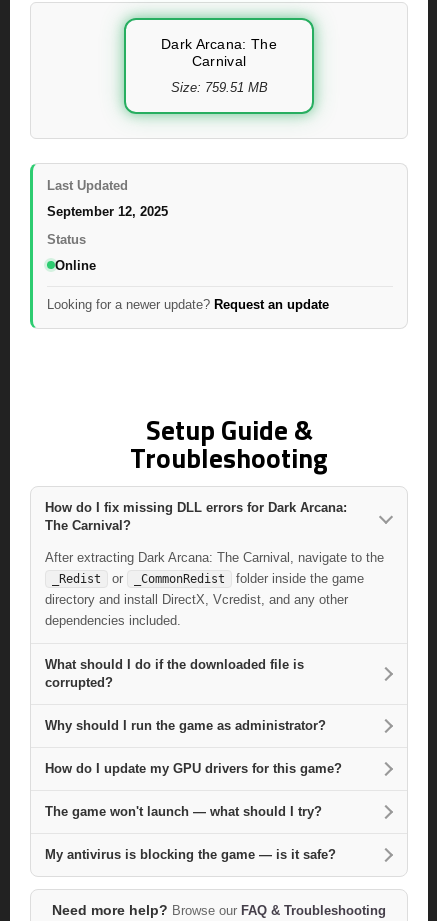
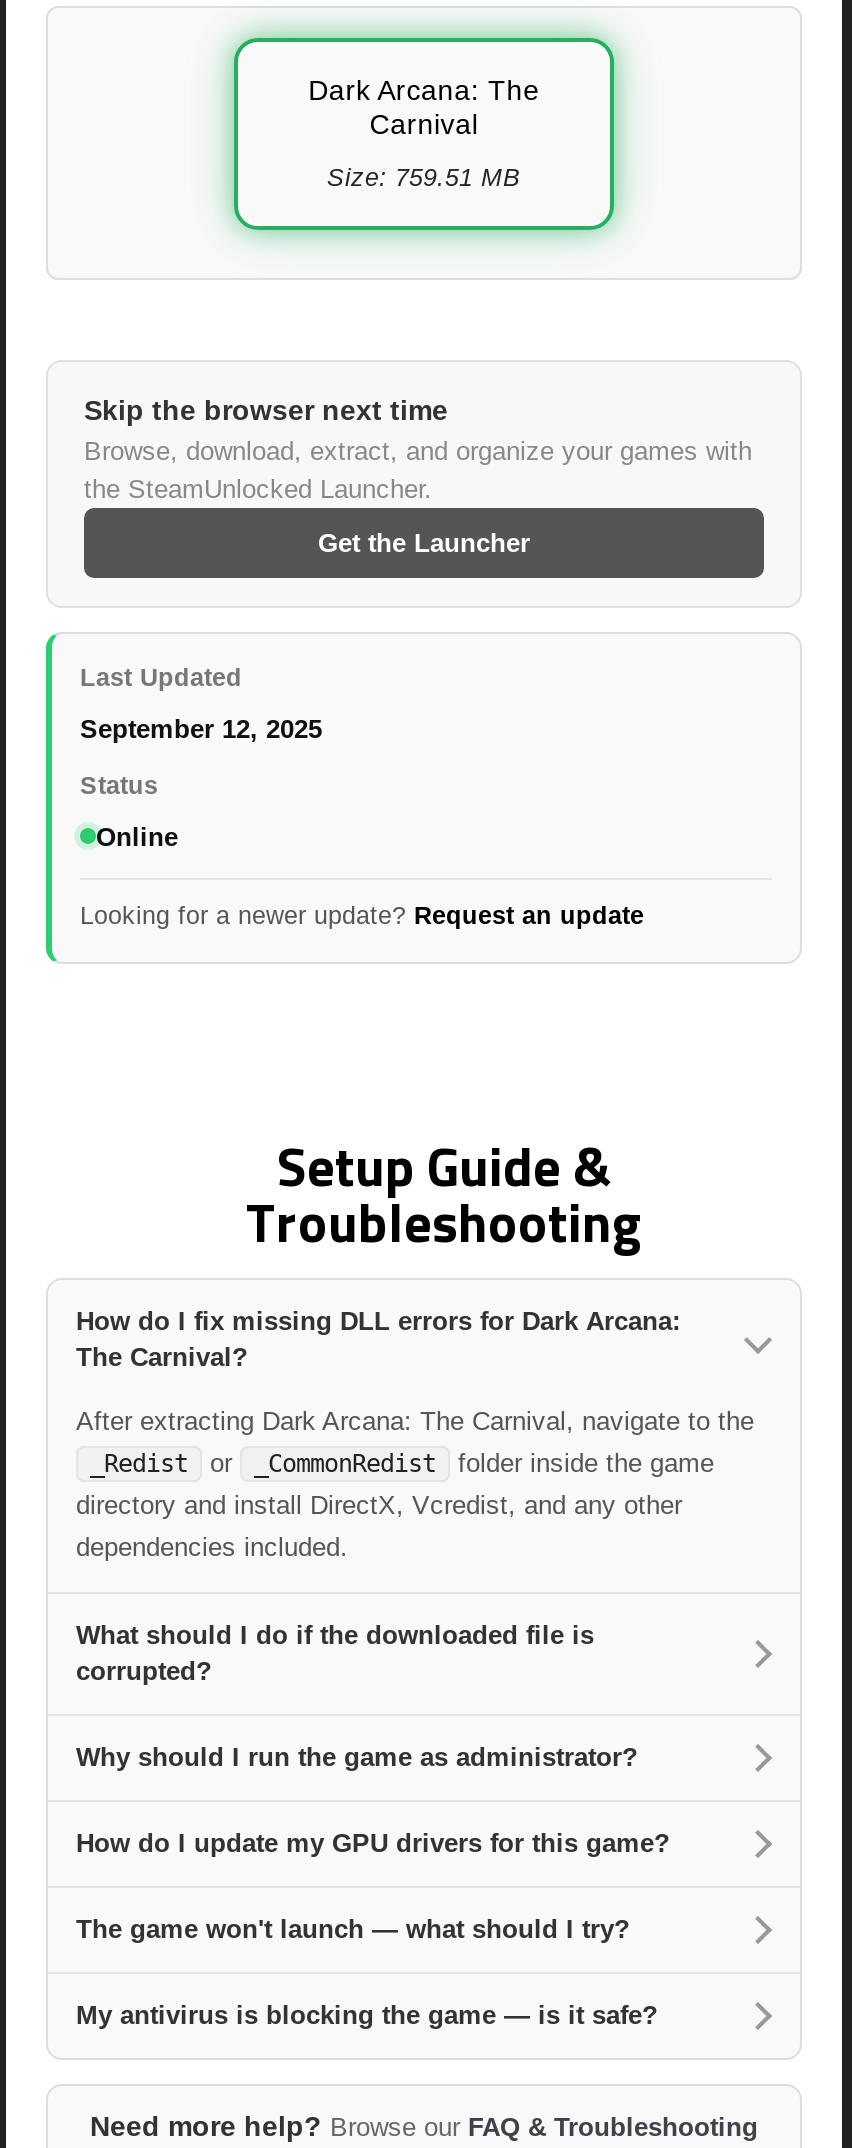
none -> [84,393,752,557] Skip the browser next time | Browse, download, extract, and organize your games with | the SteamUnlocked Launcher. | Get the Launcher

